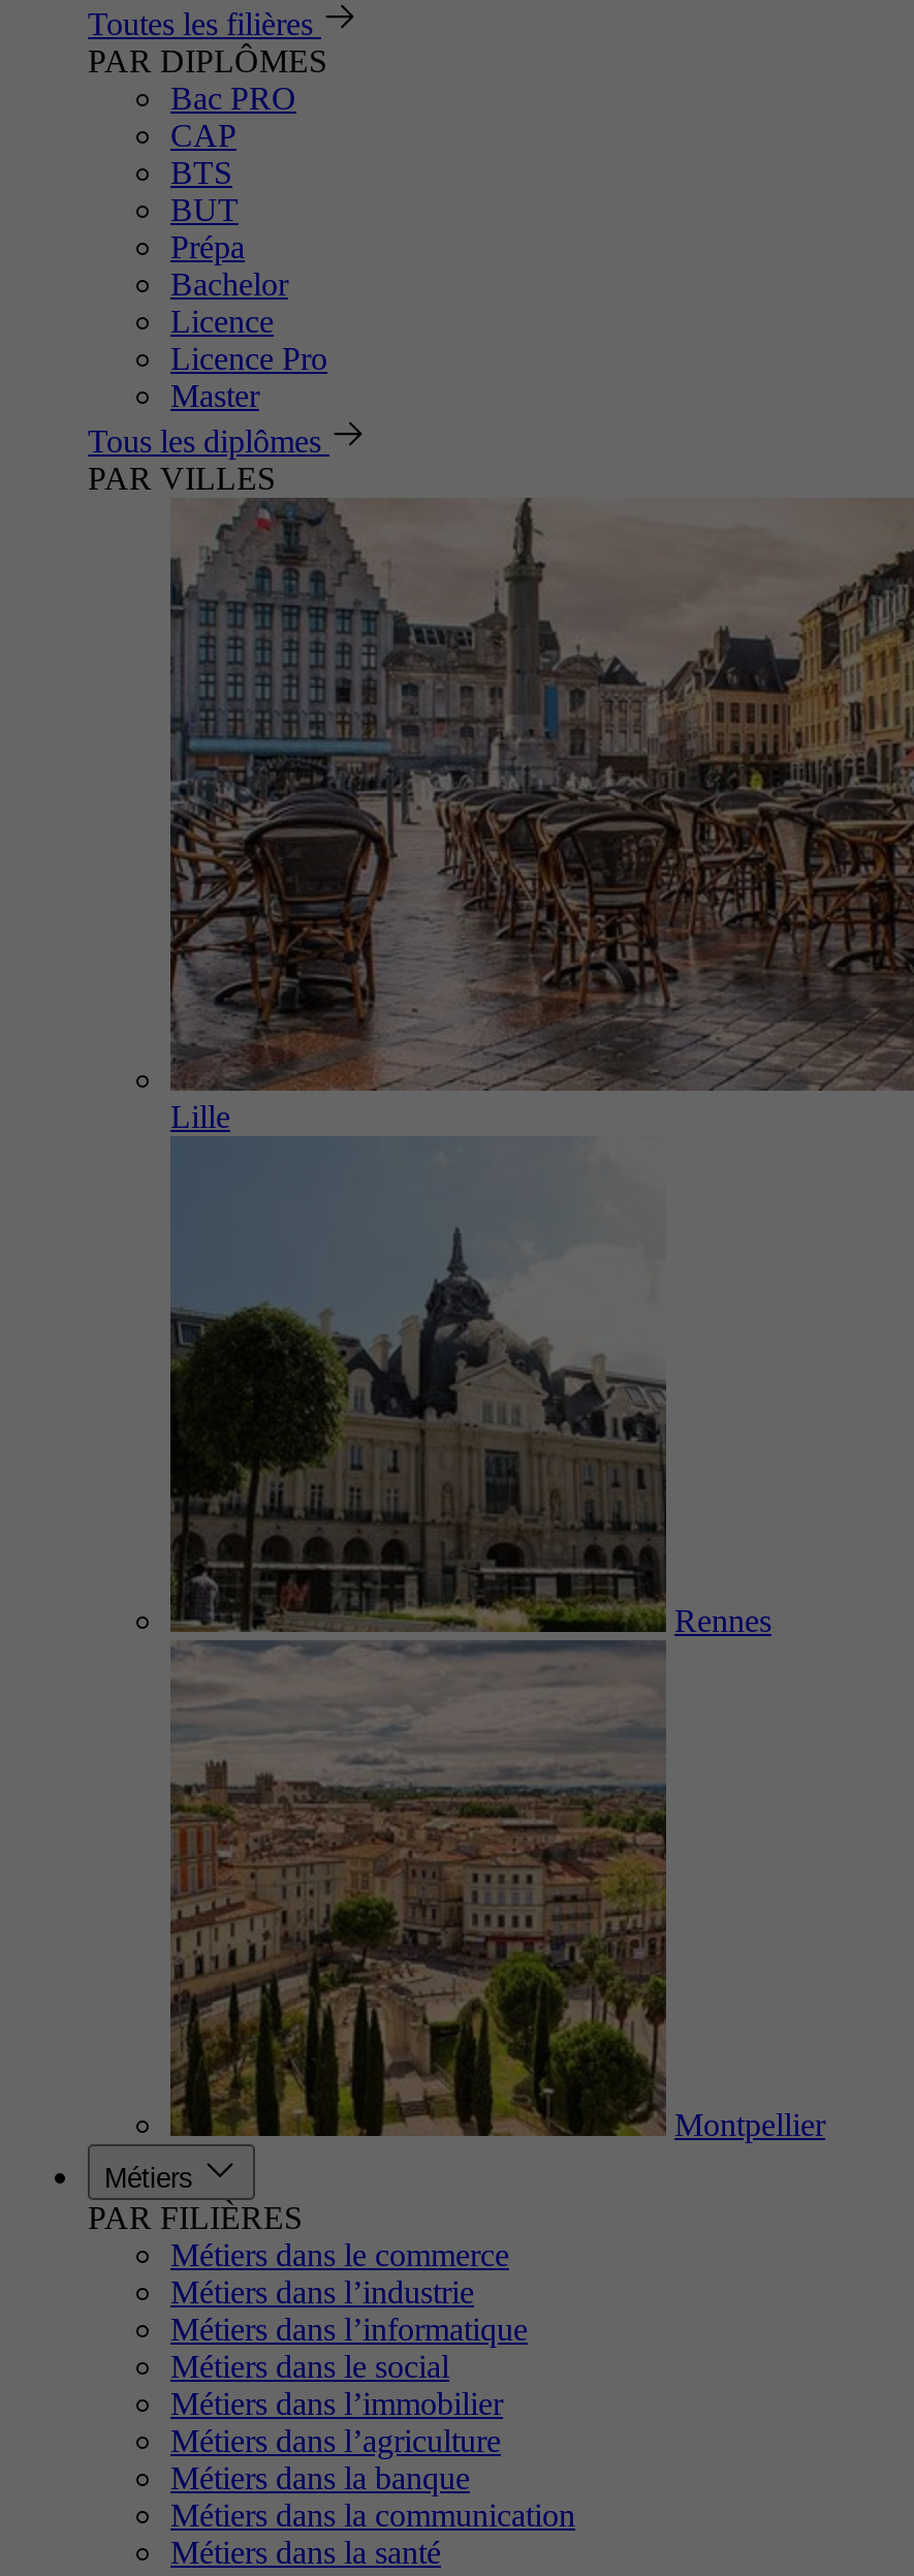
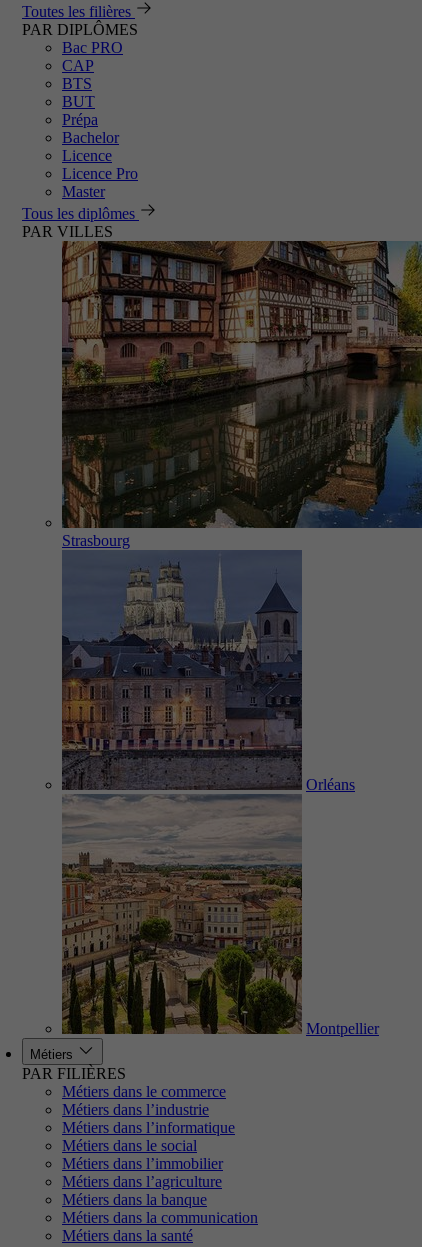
[168,498,908,1134] [image] | Lille -> [61,240,419,549] [image] | Strasbourg
[168,1136,771,1638] [image] | Rennes -> [61,549,355,793] [image] | Orléans

